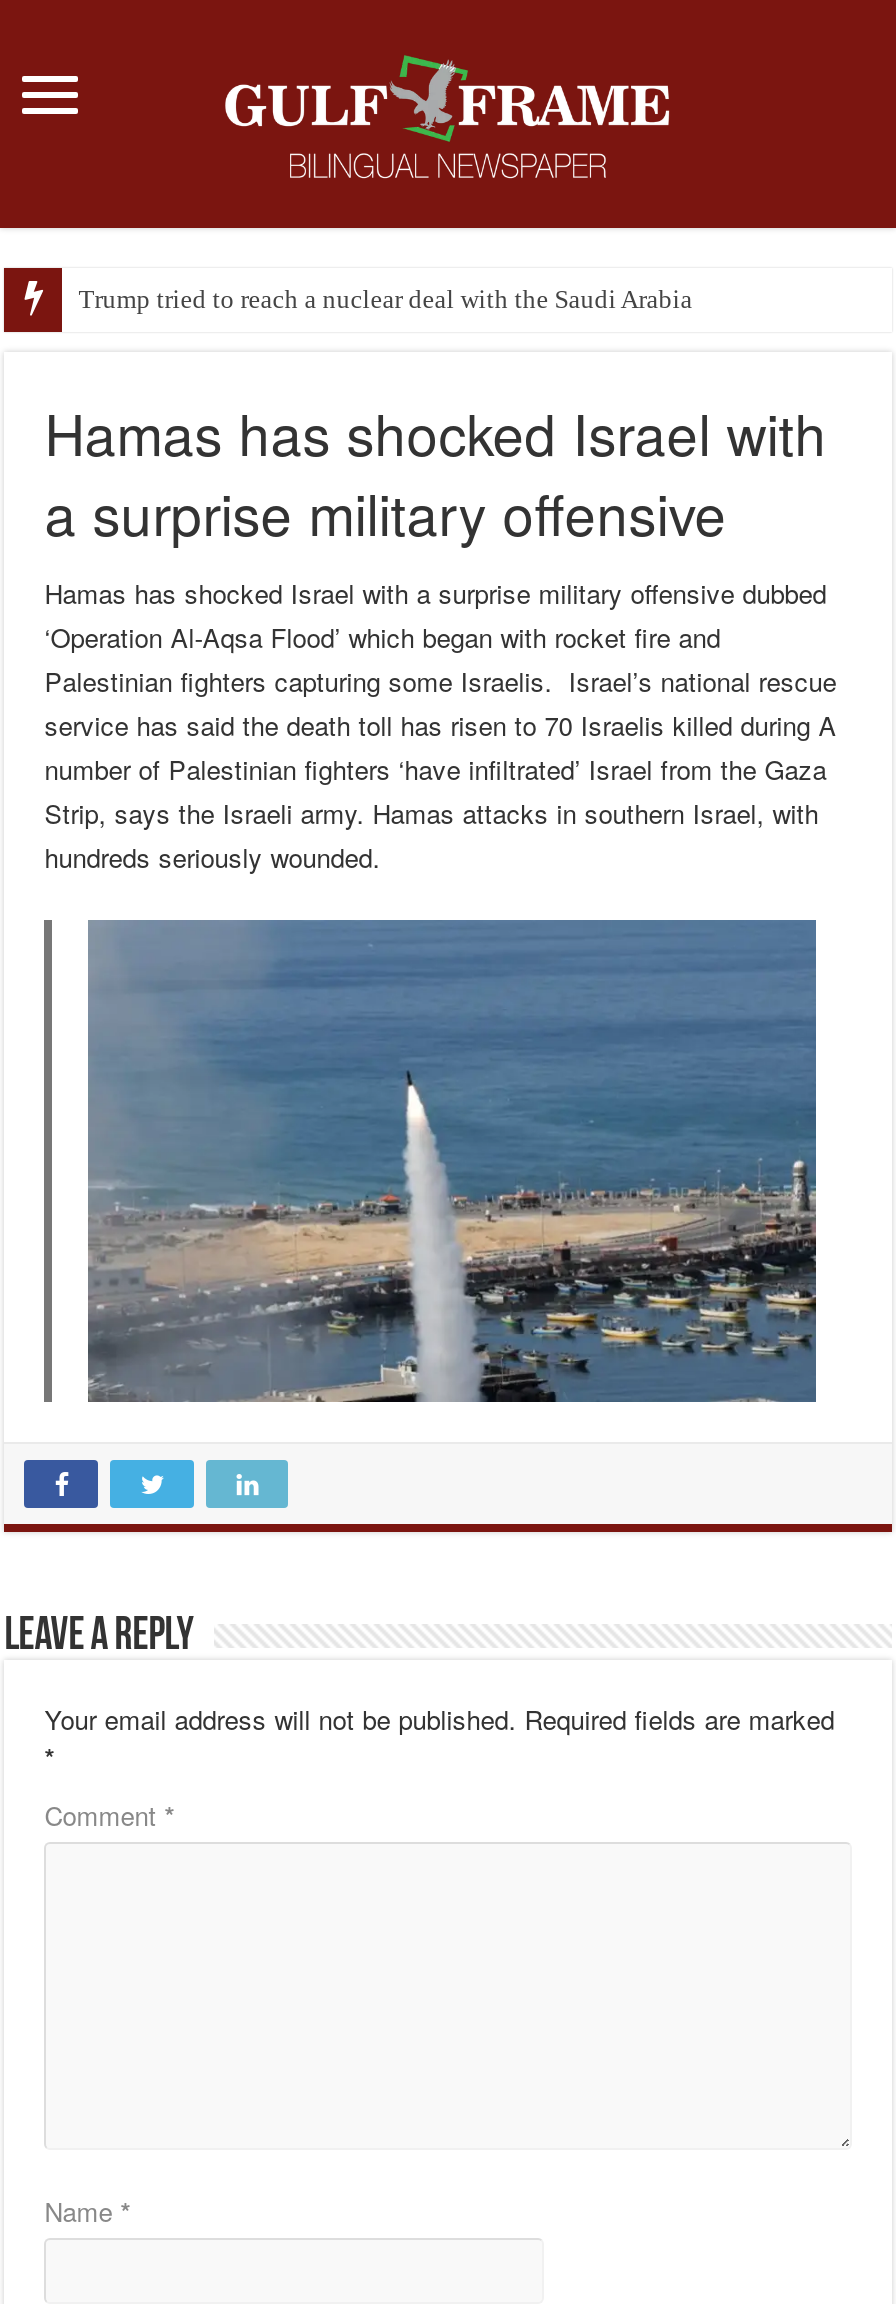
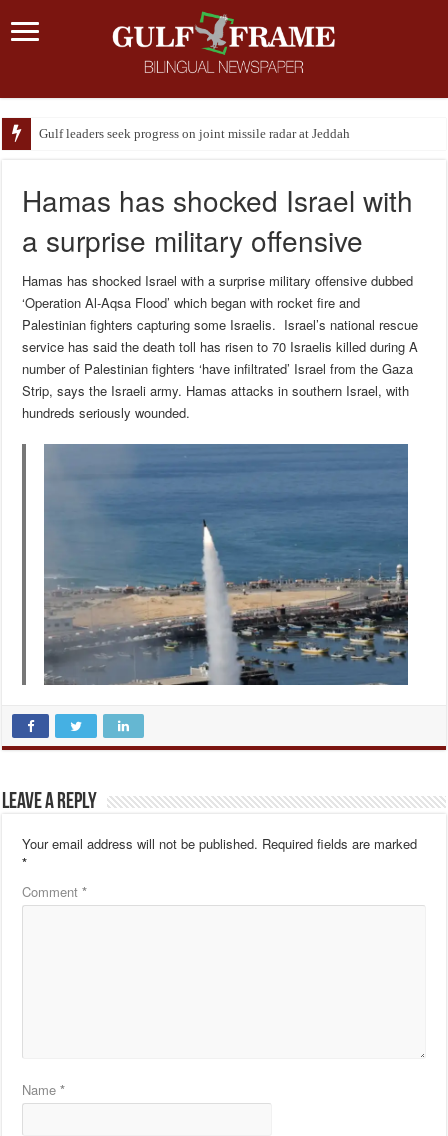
[78,284,692,314] Trump tried to reach a nuclear deal with the Saudi Arabia -> [39,126,350,141] Gulf leaders seek progress on joint missile radar at Jeddah

